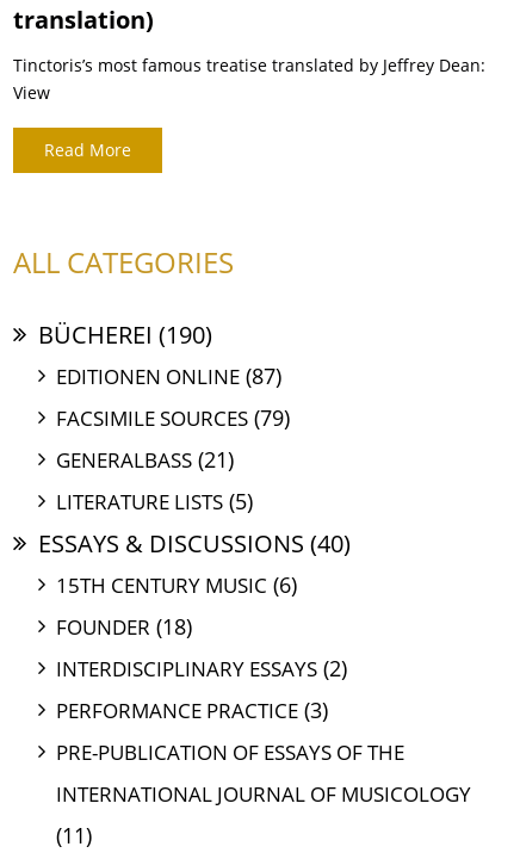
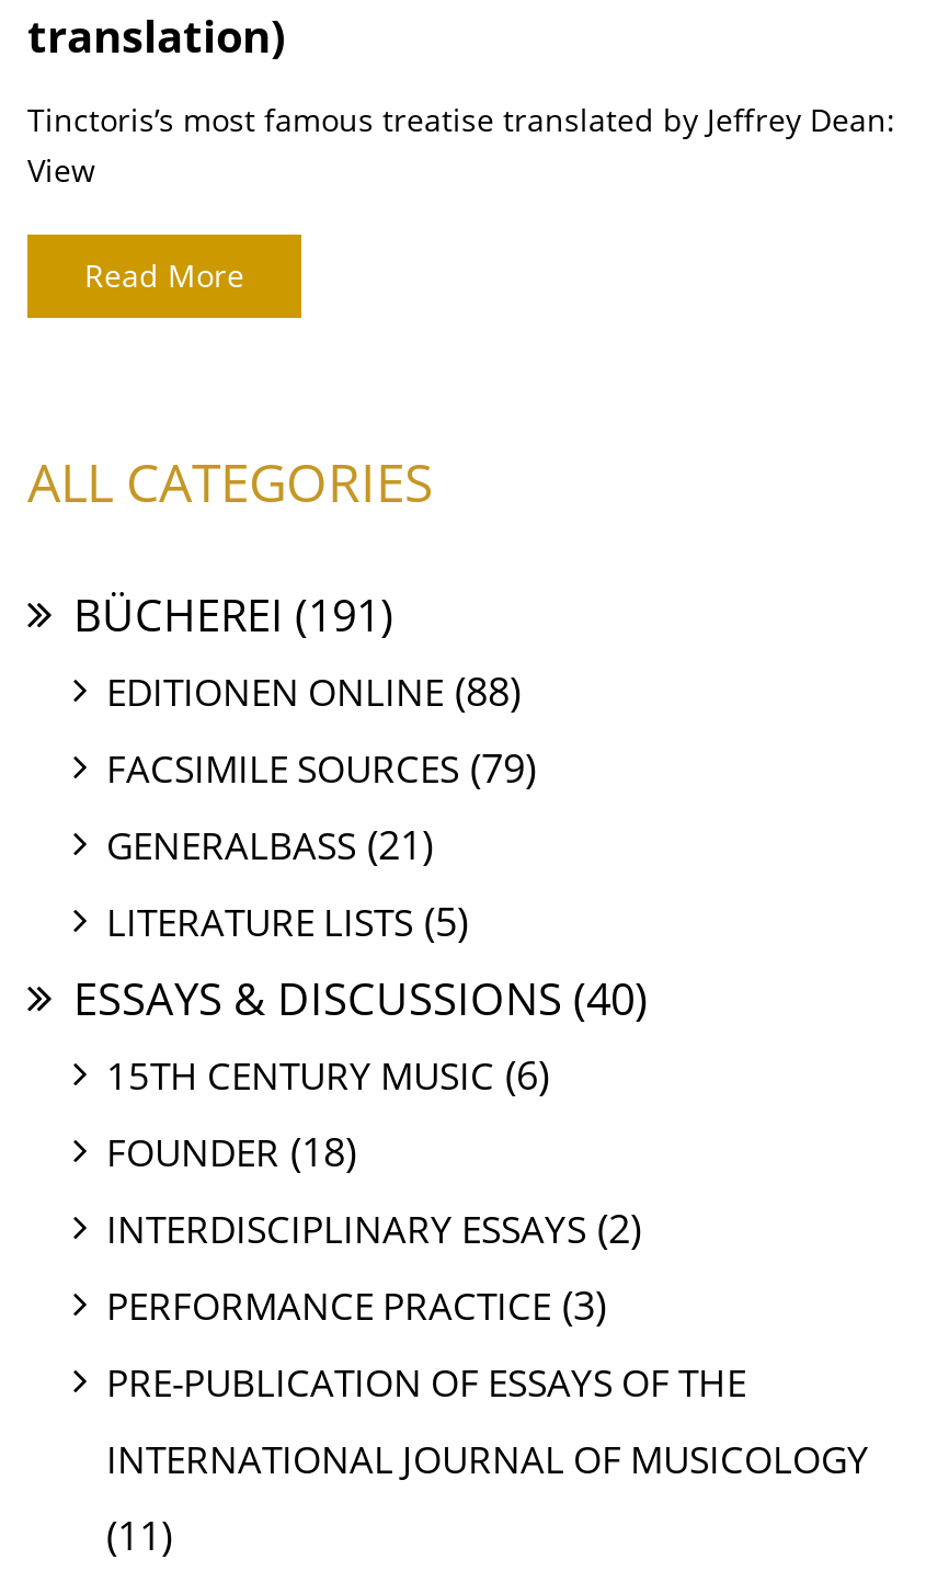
[38,319,212,351] BÜCHEREI (190) -> [73,586,393,645] BÜCHEREI (191)
[56,362,281,390] EDITIONEN ONLINE (87) -> [106,665,521,717] EDITIONEN ONLINE (88)

